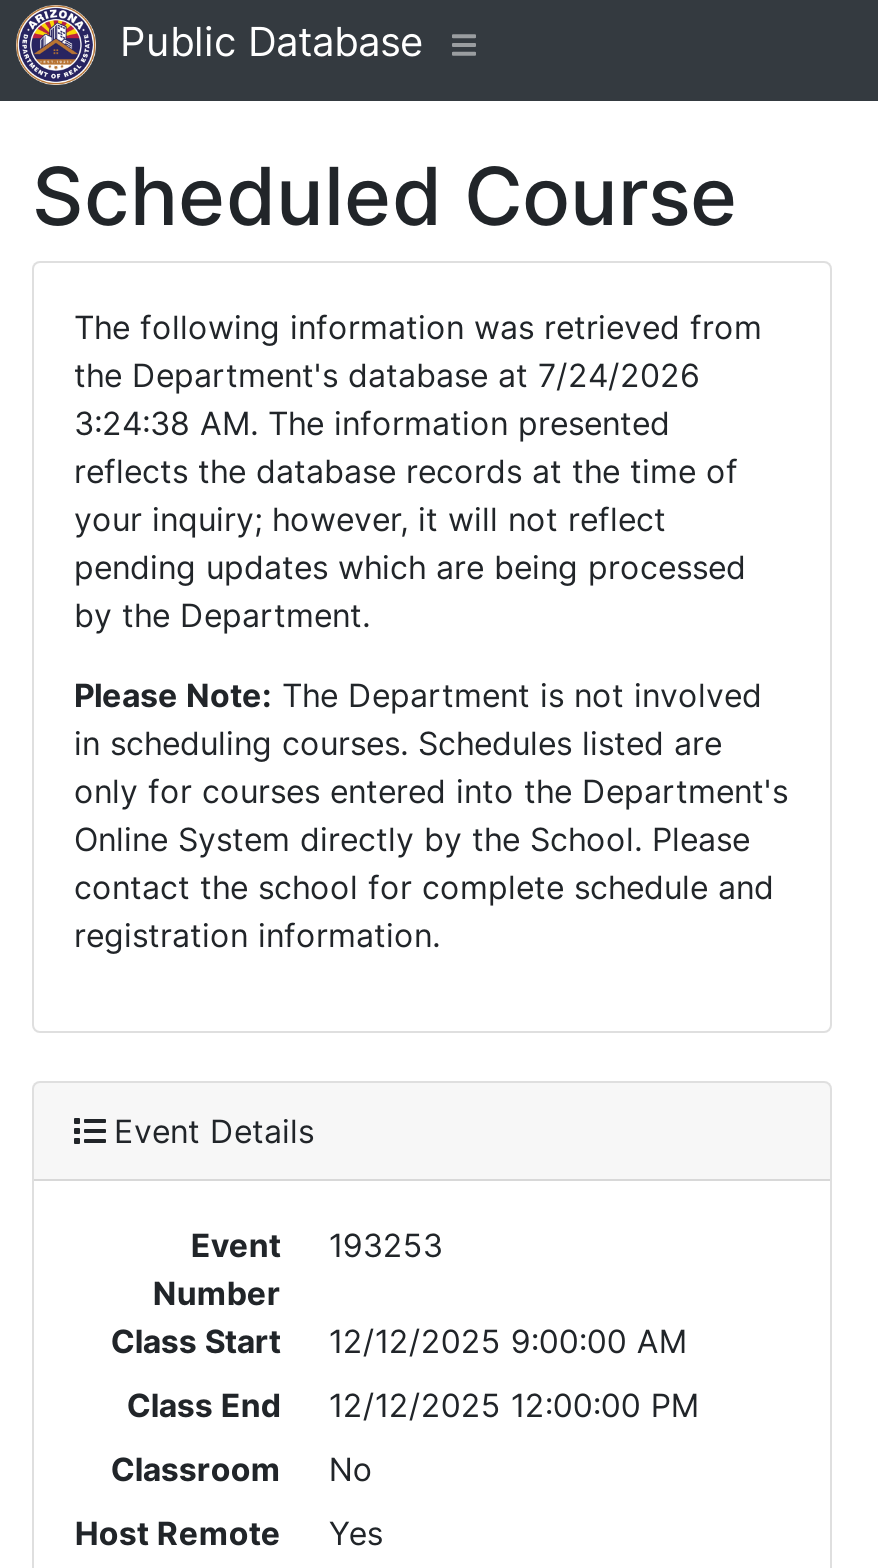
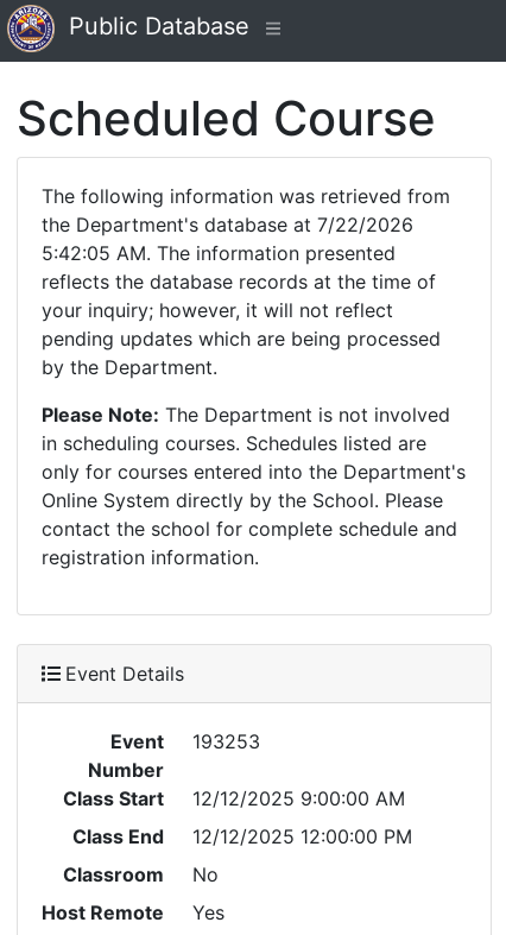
[74,355,700,395] the Department's database at 7/24/2026 -> [42,213,413,236] the Department's database at 7/22/2026
[74,403,670,443] 3:24:38 AM. The information presented -> [42,241,396,265] 5:42:05 AM. The information presented

